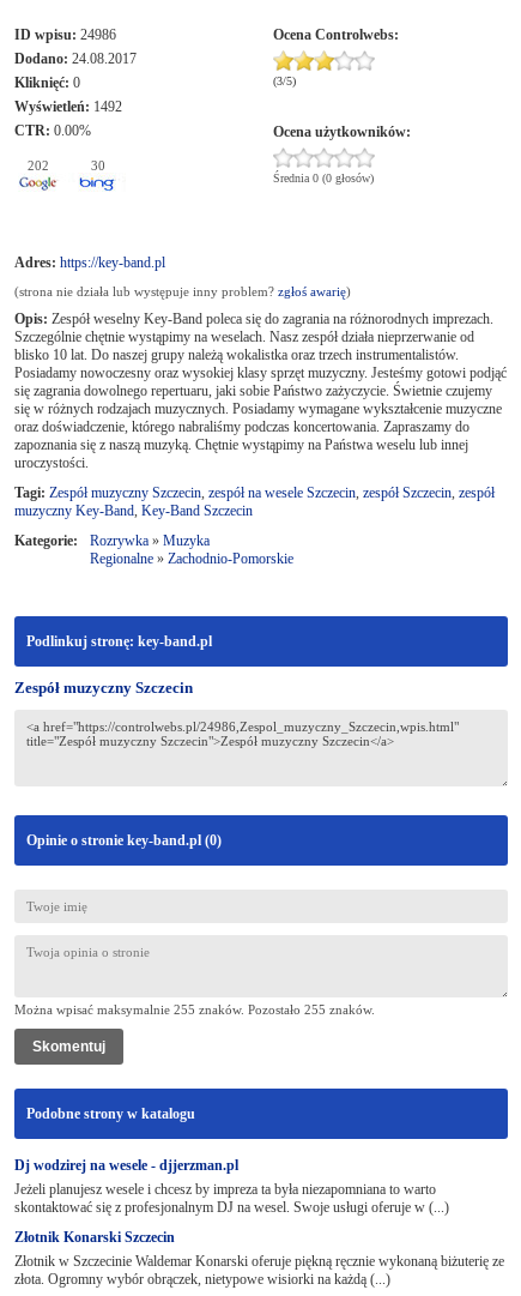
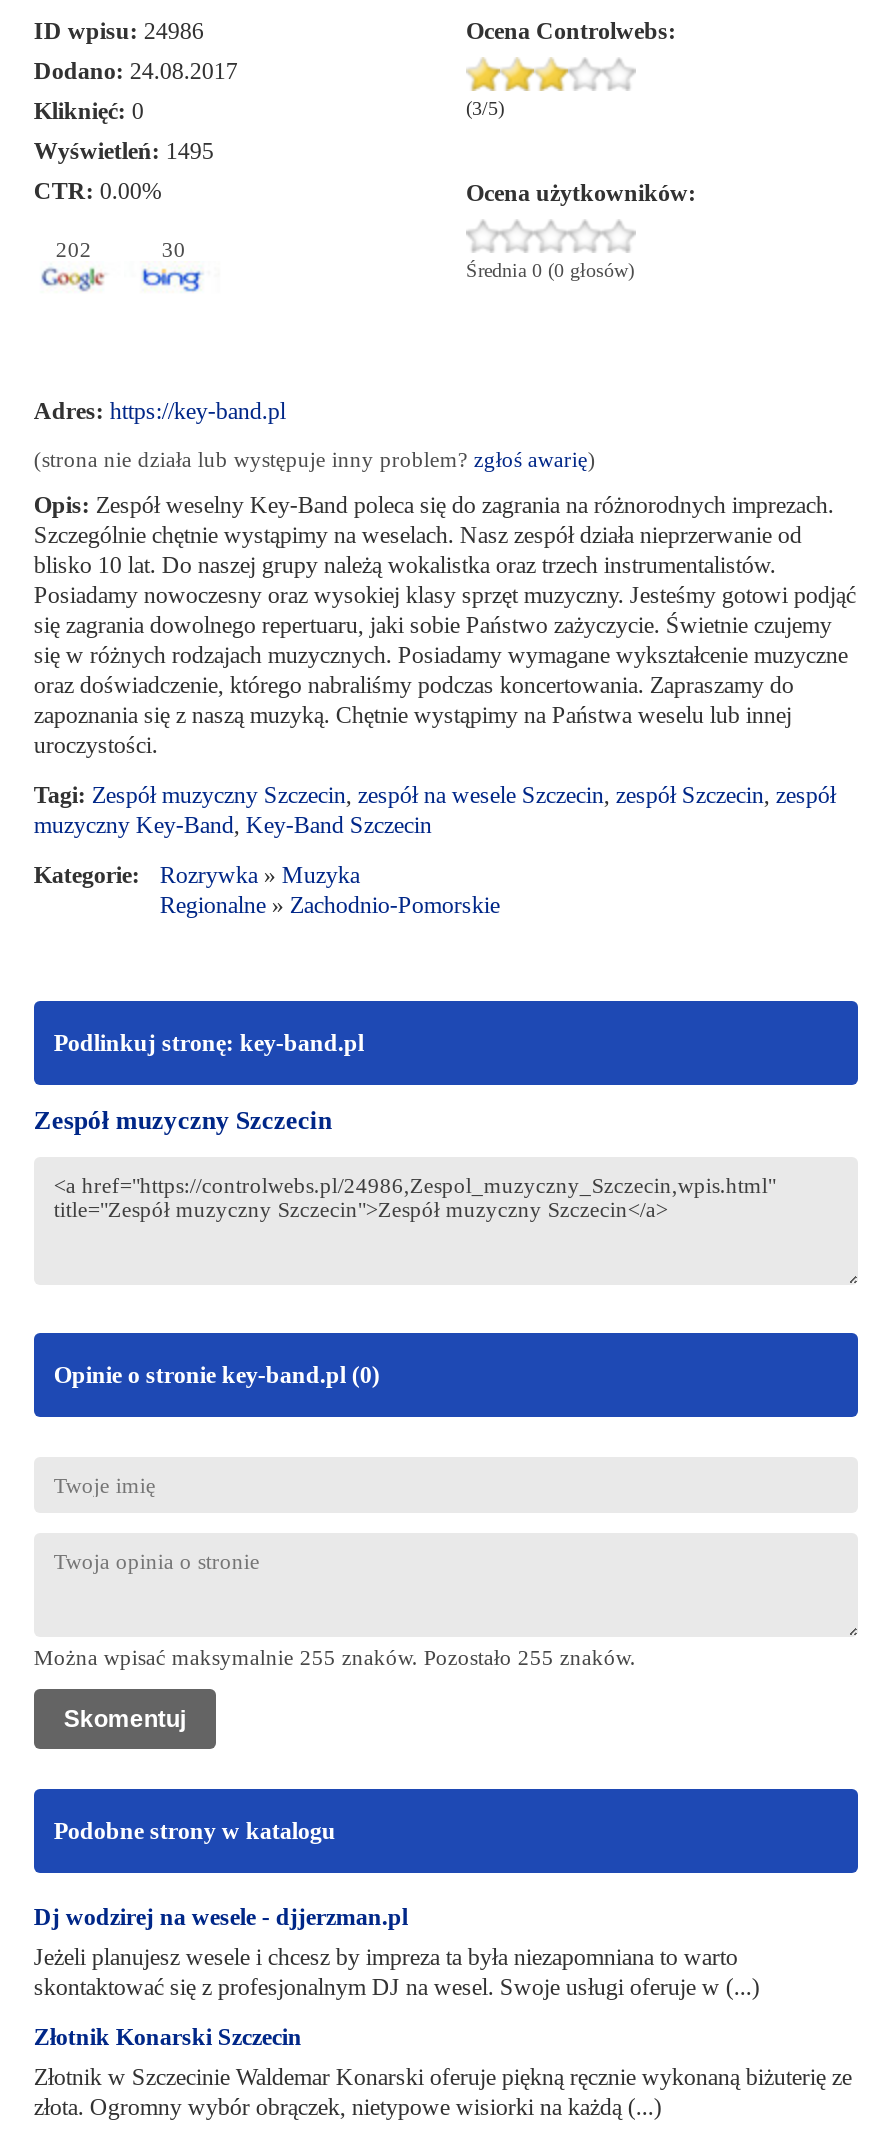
[14,98,122,115] Wyświetleń: 1492 -> [34,137,214,165] Wyświetleń: 1495

